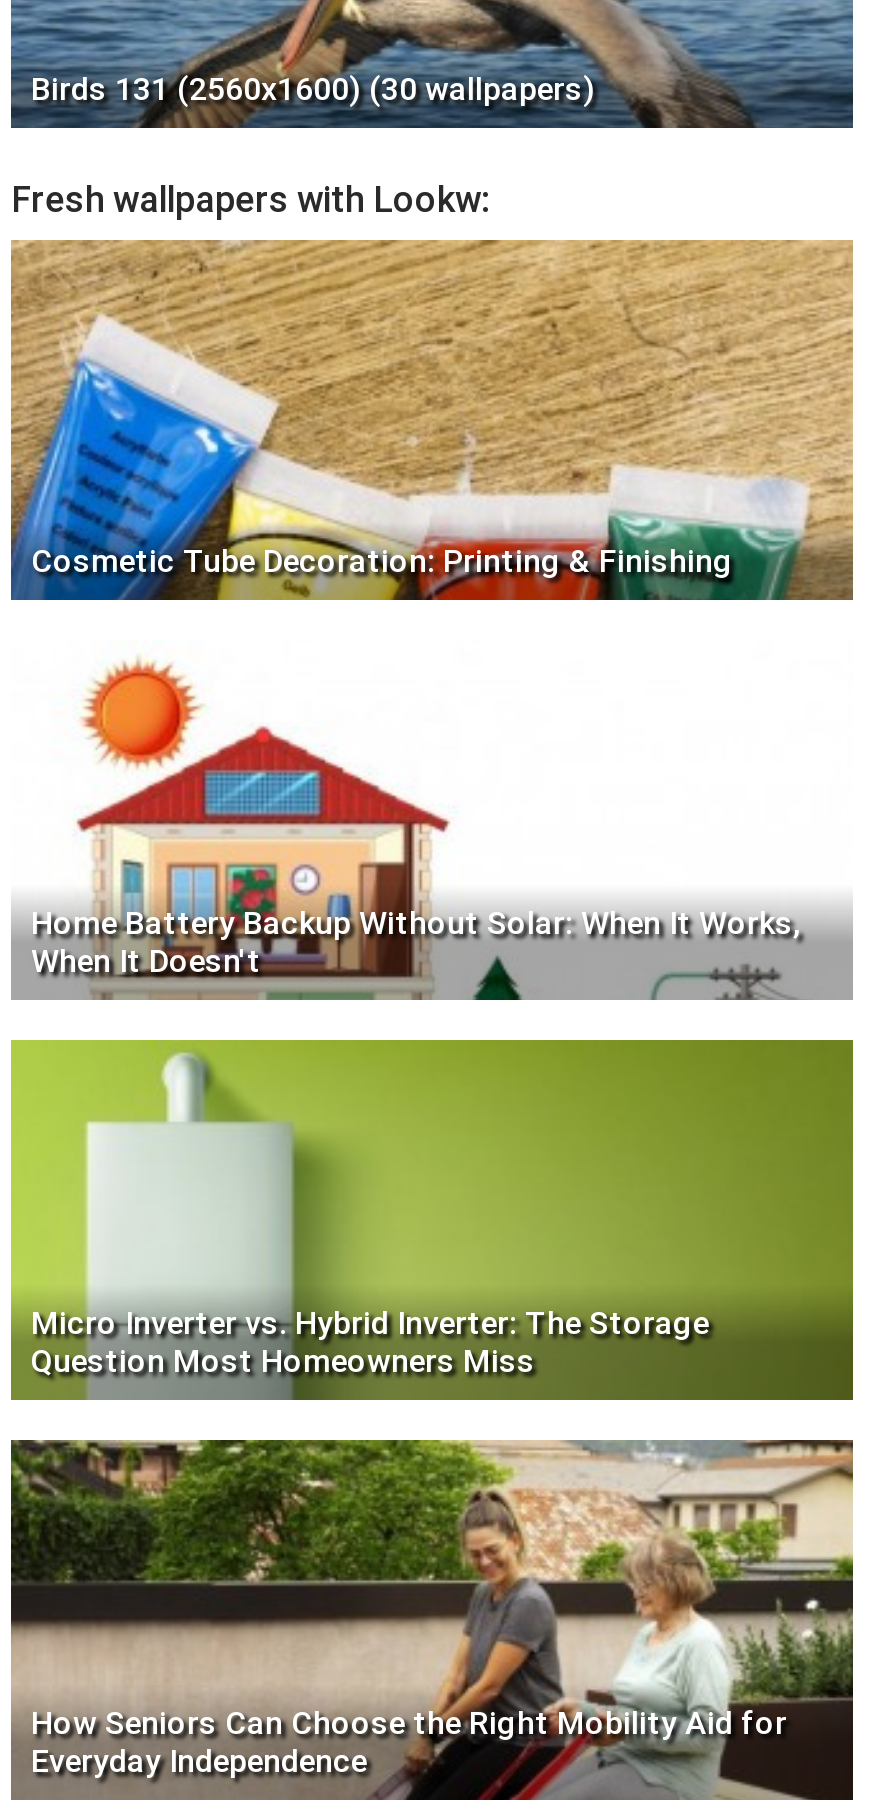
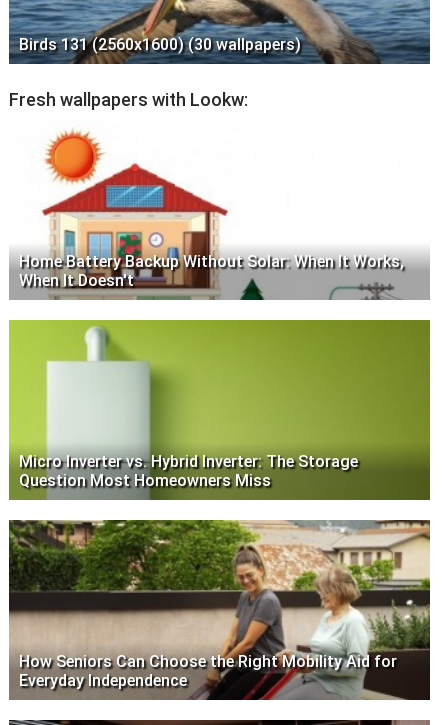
[9,238,855,602] [image] | Cosmetic Tube Decoration: Printing & Finishing -> none

